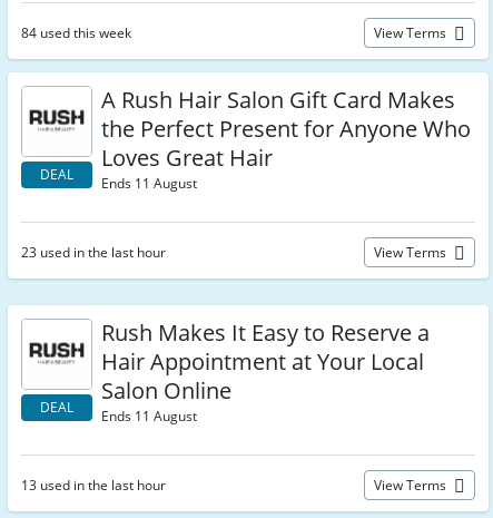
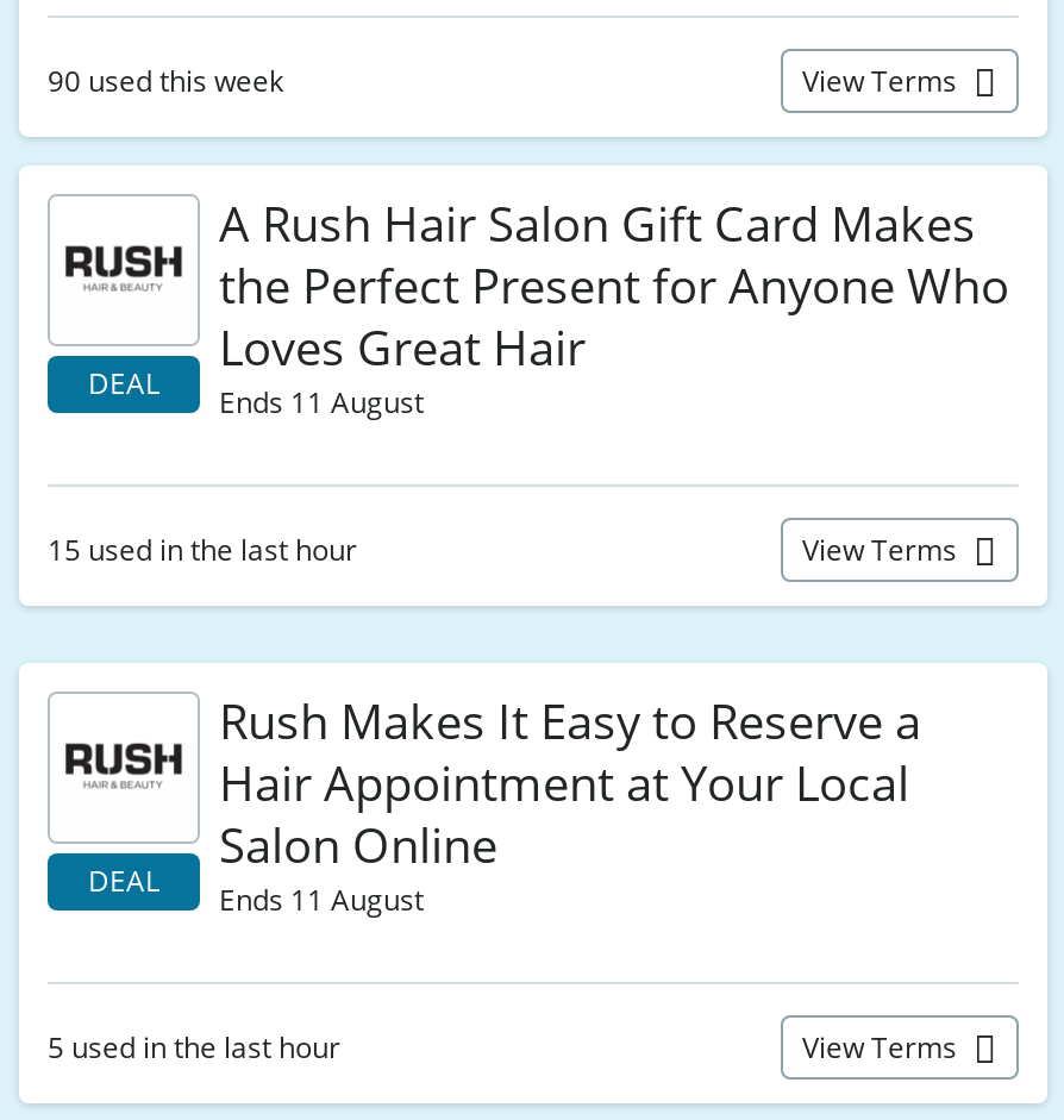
[21,23,131,42] 84 used this week -> [48,61,283,101] 90 used this week
[21,243,166,262] 23 used in the last hour -> [48,530,357,570] 15 used in the last hour
[21,476,166,495] 13 used in the last hour -> [48,1027,340,1068] 5 used in the last hour

